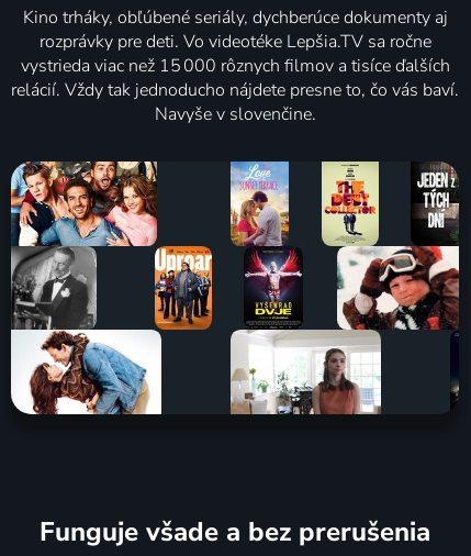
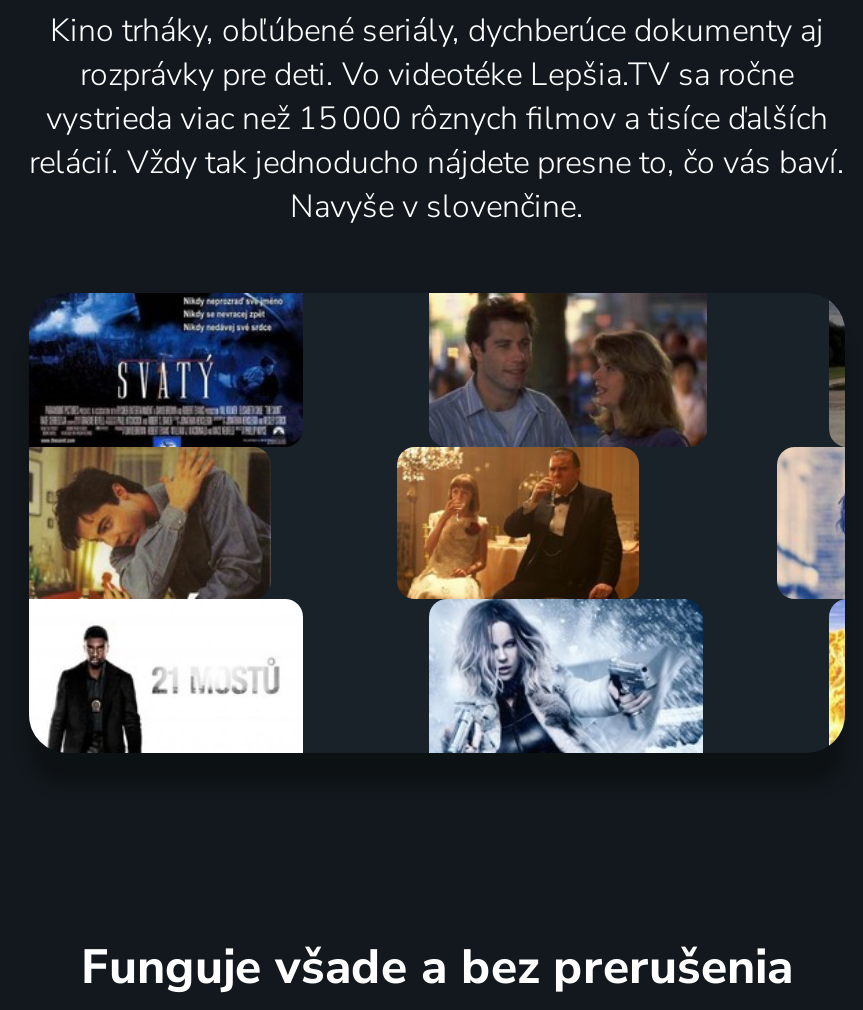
[10,160,460,415] [image] -> [27,291,847,755] [image]

